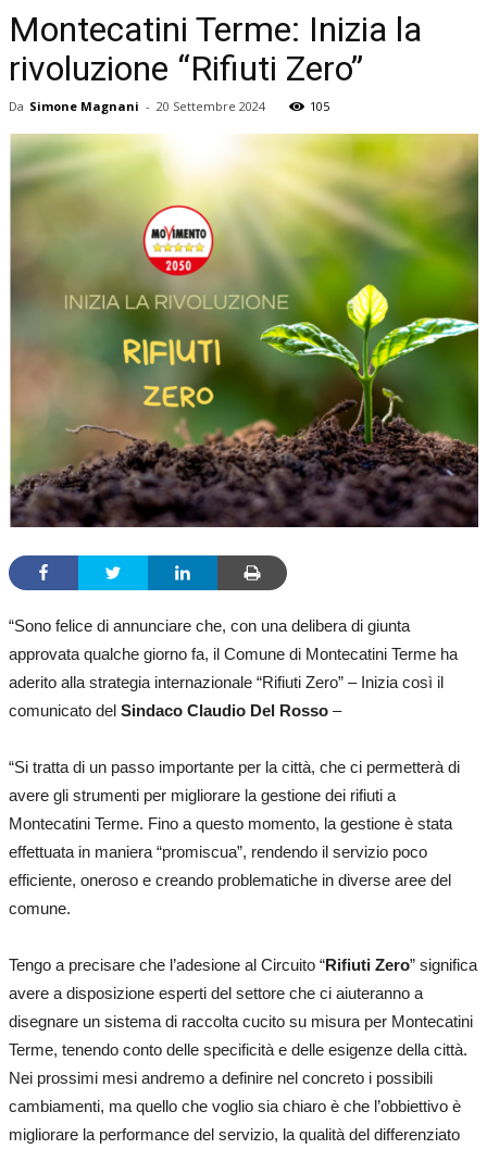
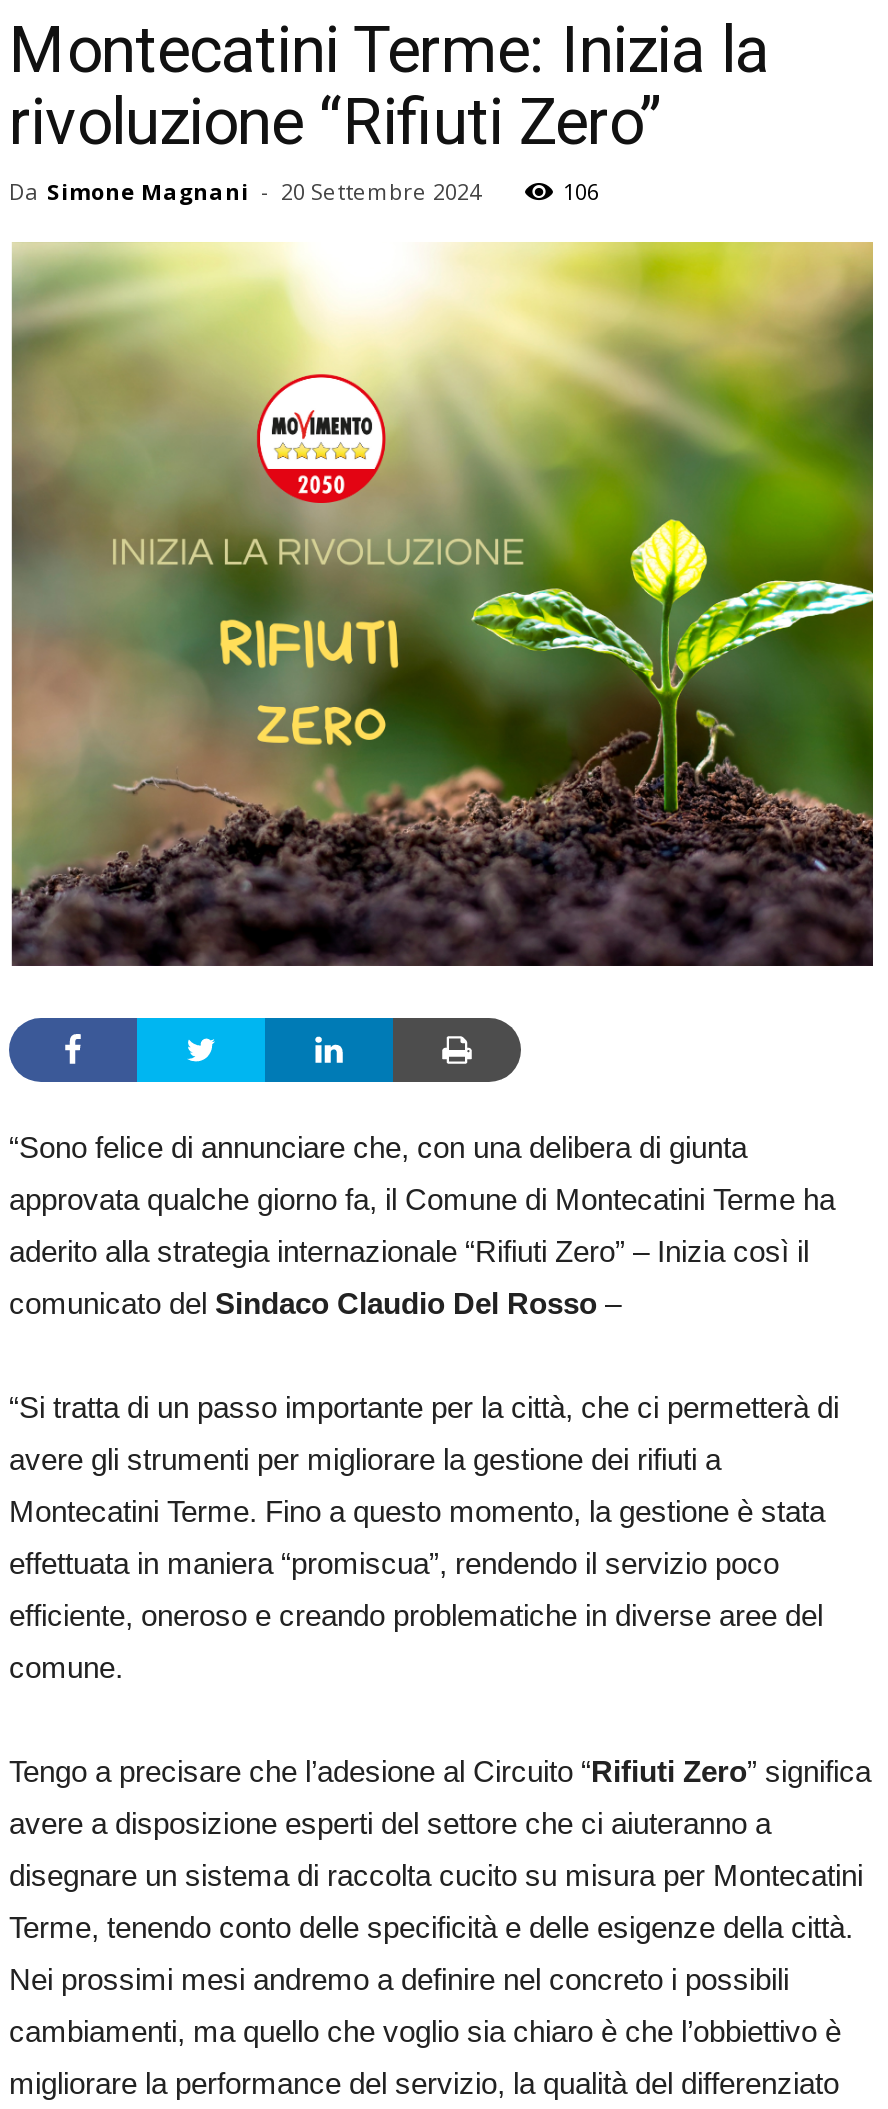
[310,98,329,114] 105 -> [563,176,599,206] 106

